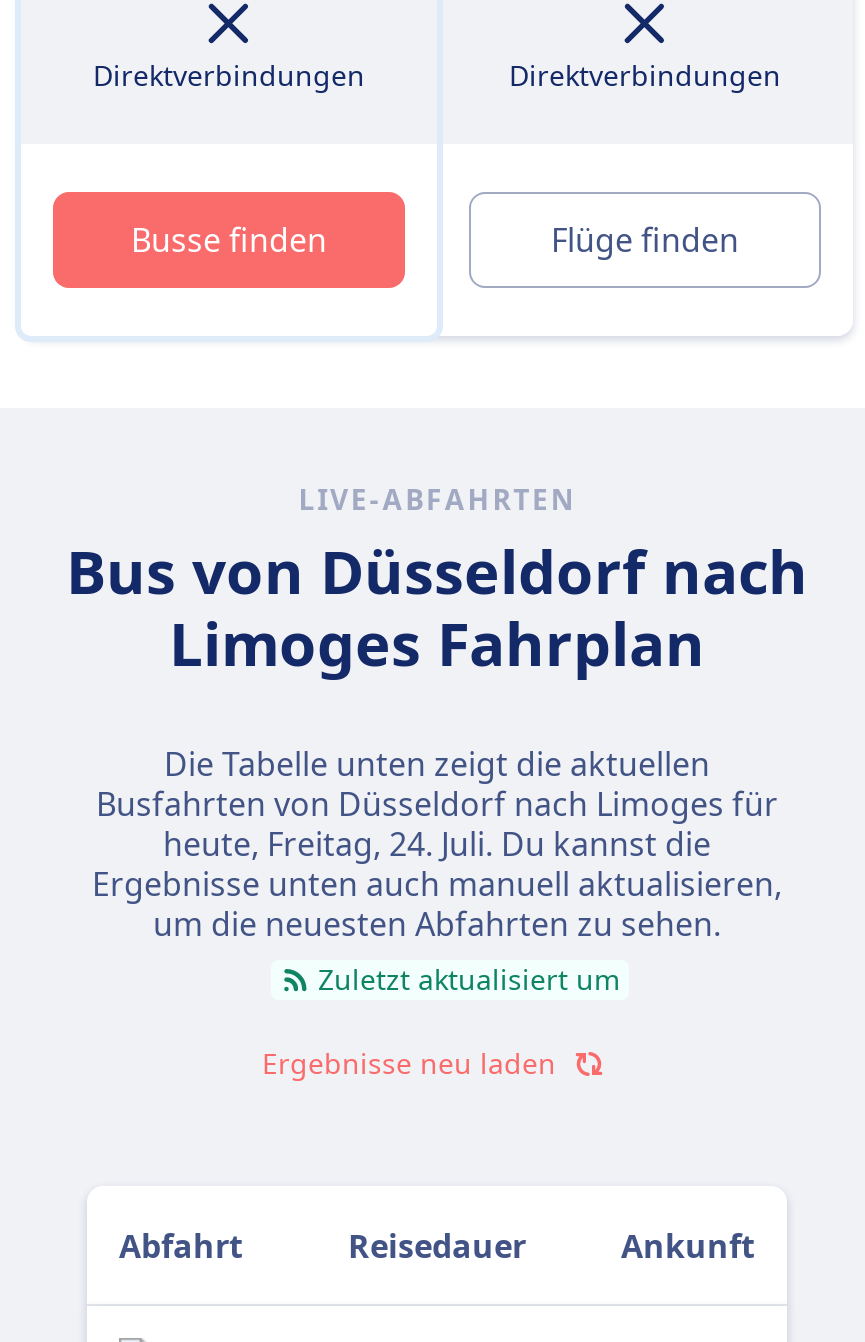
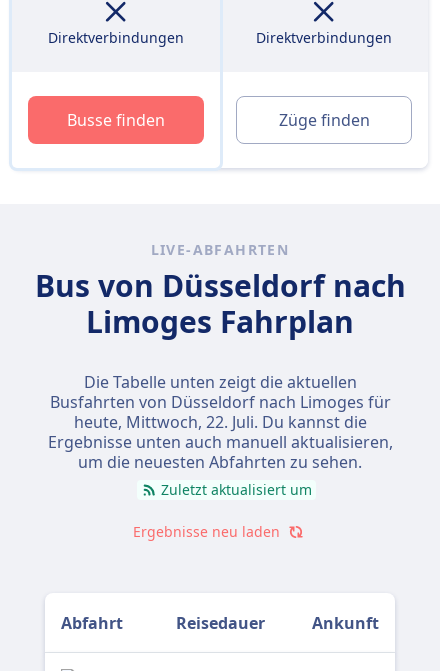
[551,218,739,262] Flüge finden -> [278,109,369,131] Züge finden
[163,822,711,866] heute, Freitag, 24. Juli. Du kannst die -> [73,411,366,433] heute, Mittwoch, 22. Juli. Du kannst die

